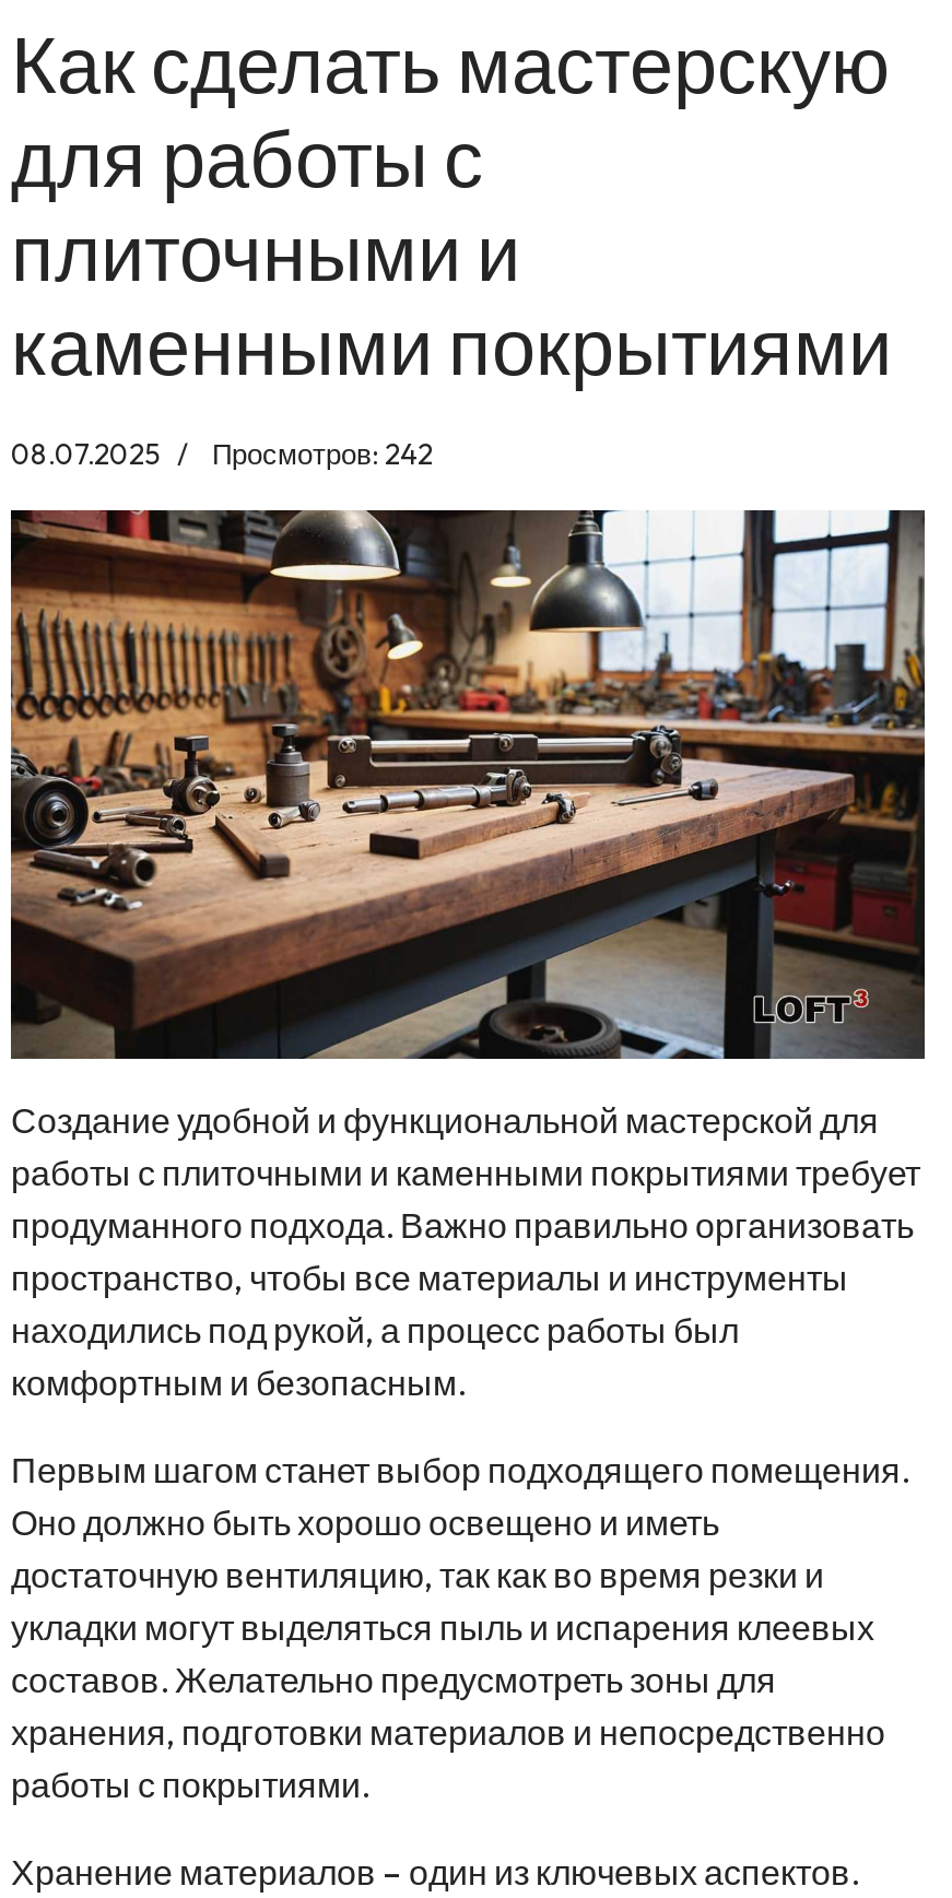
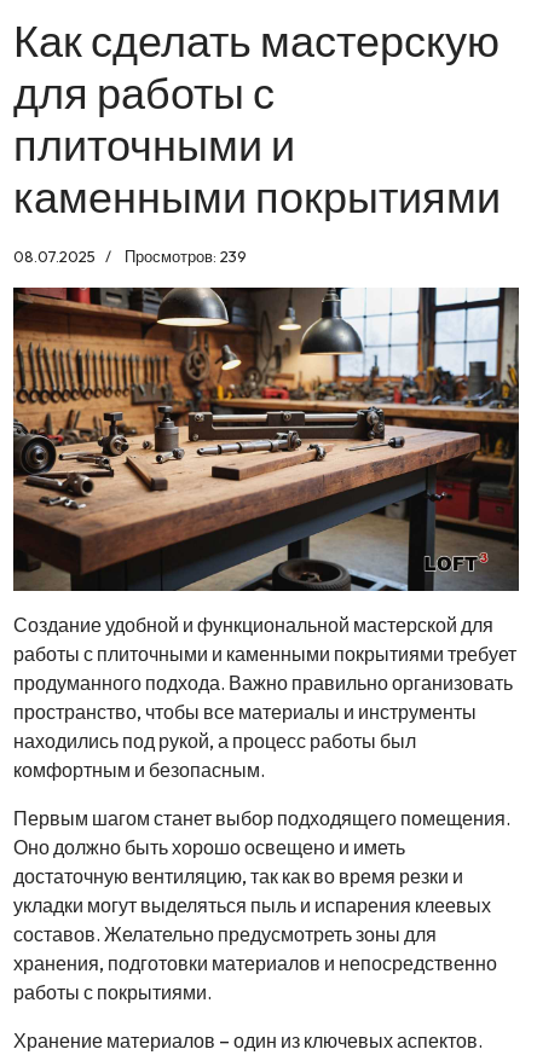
[11,436,433,471] 08.07.2025 Просмотров: 242 -> [13,247,247,266] 08.07.2025 Просмотров: 239

